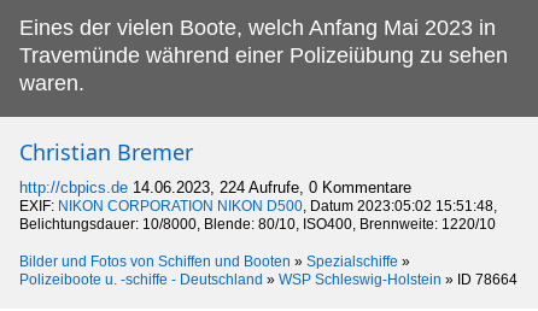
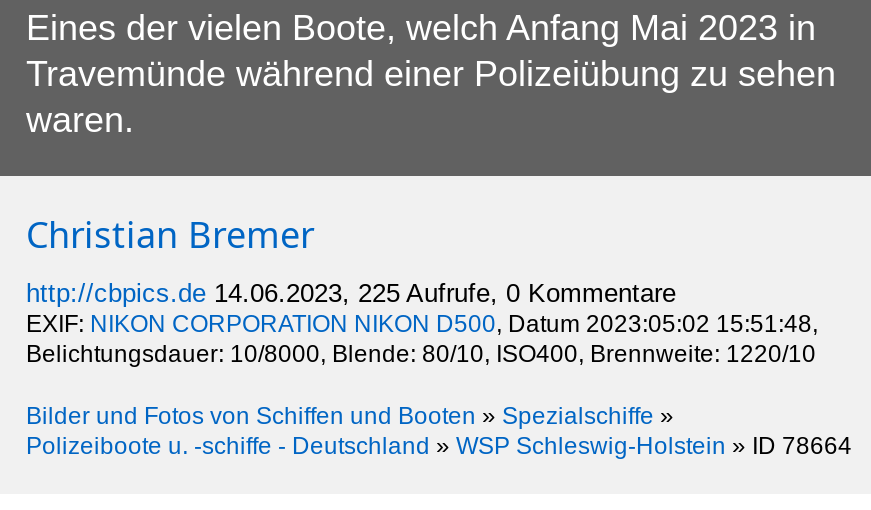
[19,178,411,196] http://cbpics.de 14.06.2023, 224 Aufrufe, 0 Kommentare -> [26,278,676,308] http://cbpics.de 14.06.2023, 225 Aufrufe, 0 Kommentare

